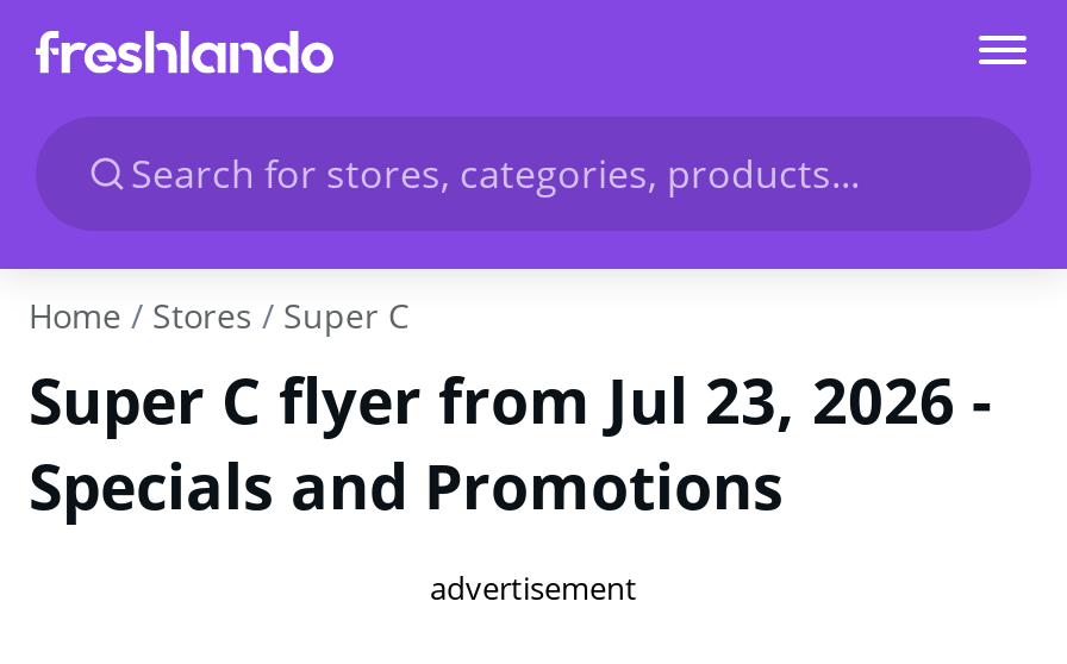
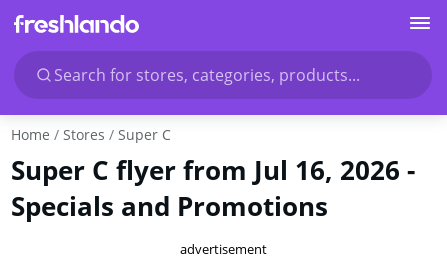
[29,357,991,443] Super C flyer from Jul 23, 2026 - -> [11,152,415,188] Super C flyer from Jul 16, 2026 -

